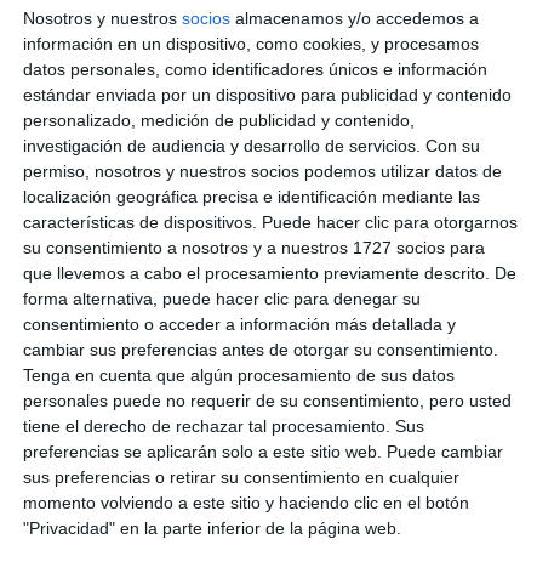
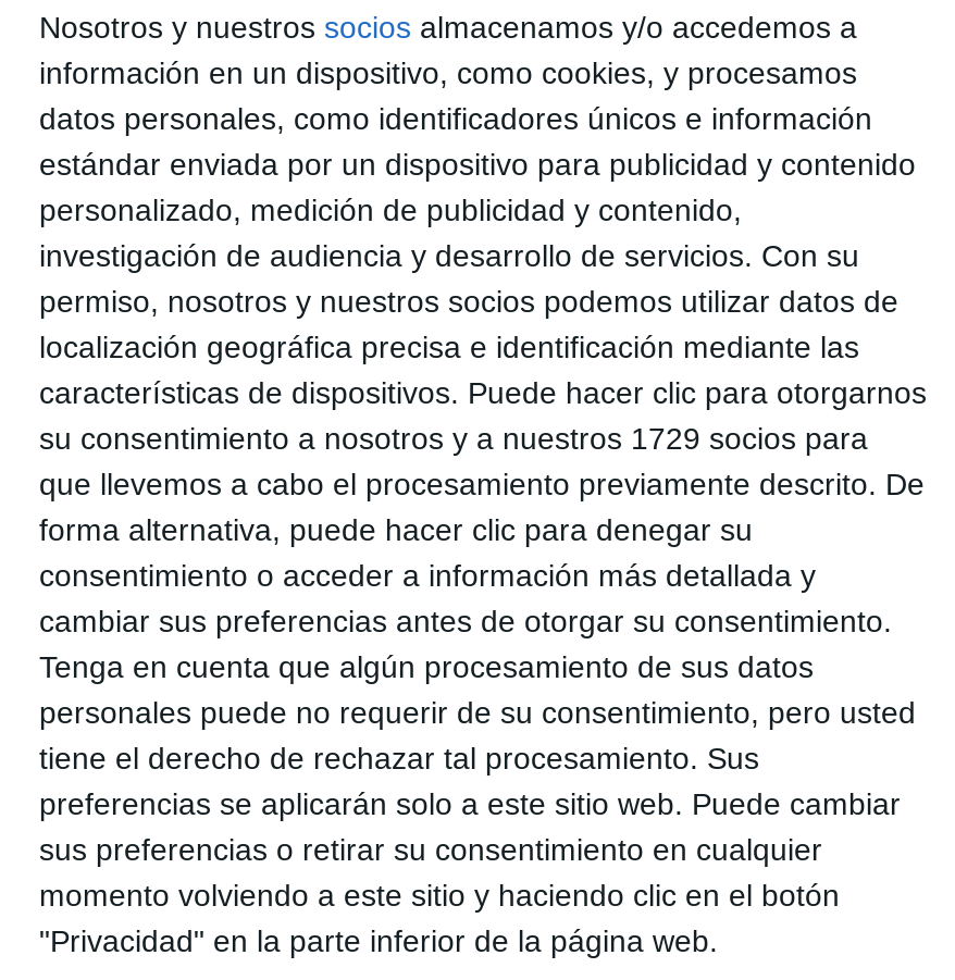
[23,238,485,257] su consentimiento a nosotros y a nuestros 1727 socios para -> [39,421,868,456] su consentimiento a nosotros y a nuestros 1729 socios para

